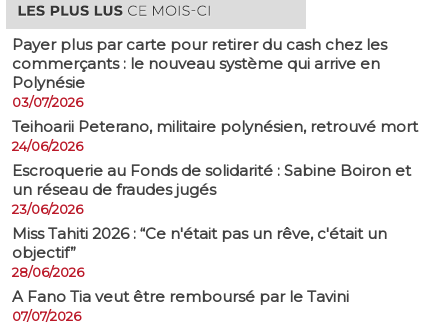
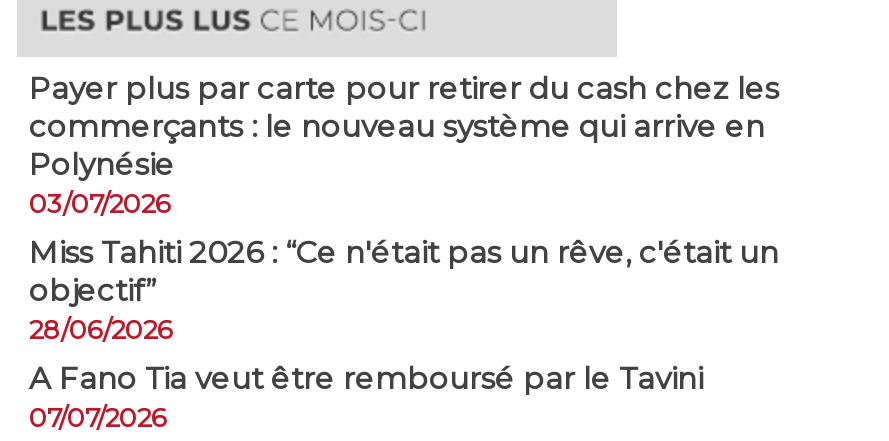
[12,117,418,217] Teihoarii Peterano, militaire polynésien, retrouvé mort | 24/06/2026 | Escroquerie au Fonds de solidarité : Sabine Boiron et | un réseau de fraudes jugés | 23/06/2026 -> none

